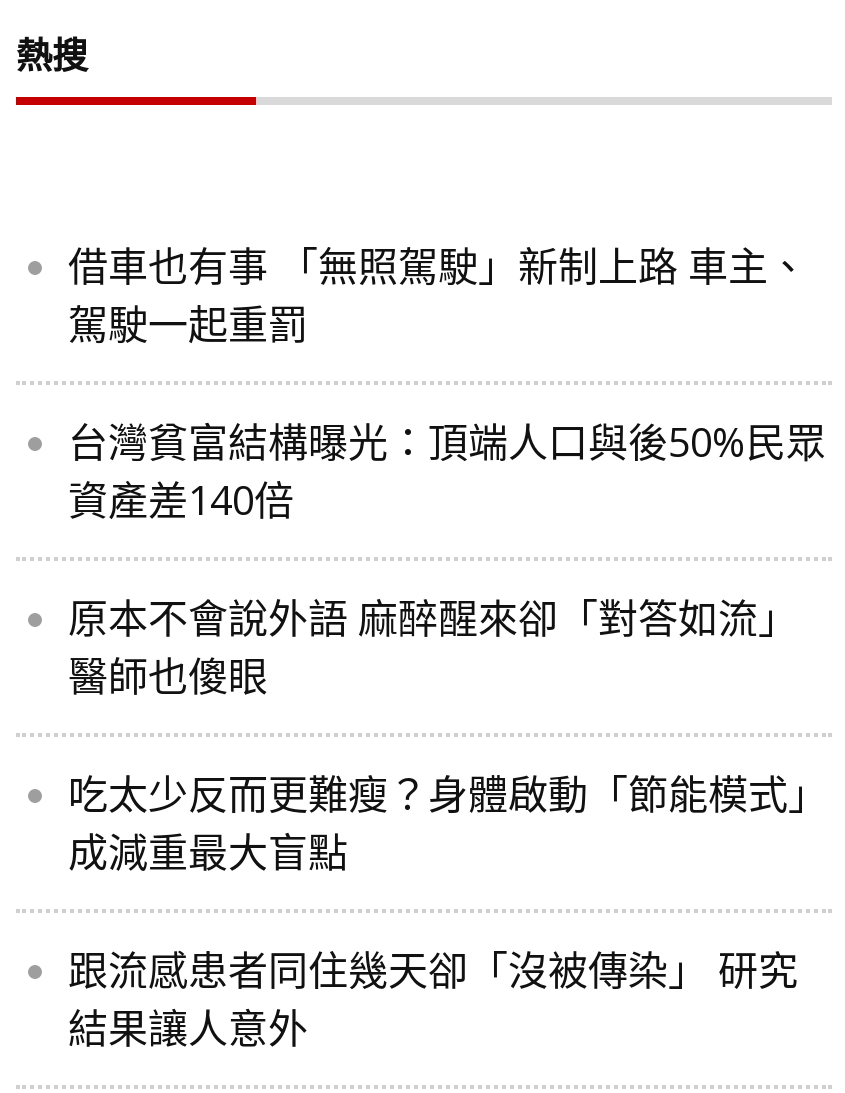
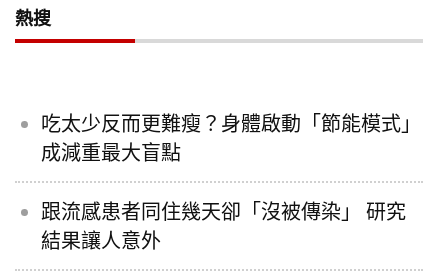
[68,240,826,704] 借車也有事 「無照駕駛」新制上路 車主、 | 駕駛一起重罰 | 台灣貧富結構曝光：頂端人口與後50%民眾 | 資產差140倍 | 原本不會說外語 麻醉醒來卻「對答如流」 | 醫師也傻眼 -> none

